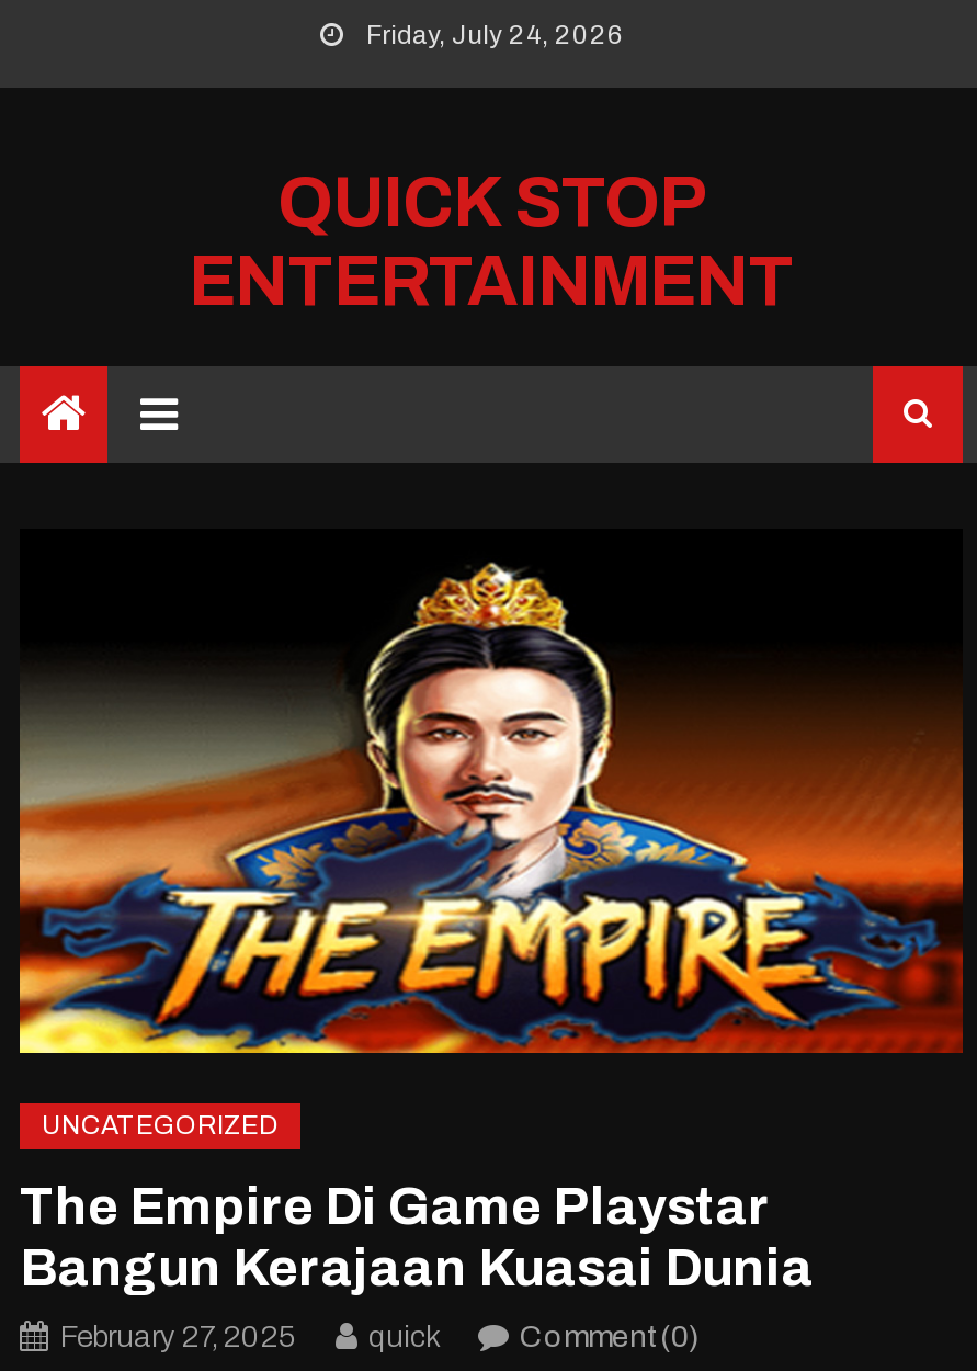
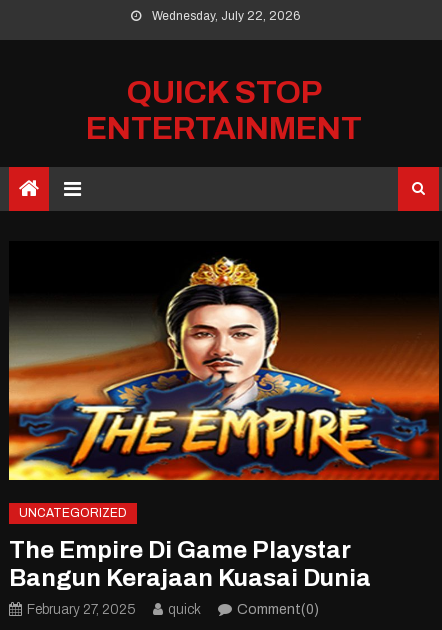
[360,20,623,50] Friday, July 24, 2026 -> [148,9,299,23] Wednesday, July 22, 2026

